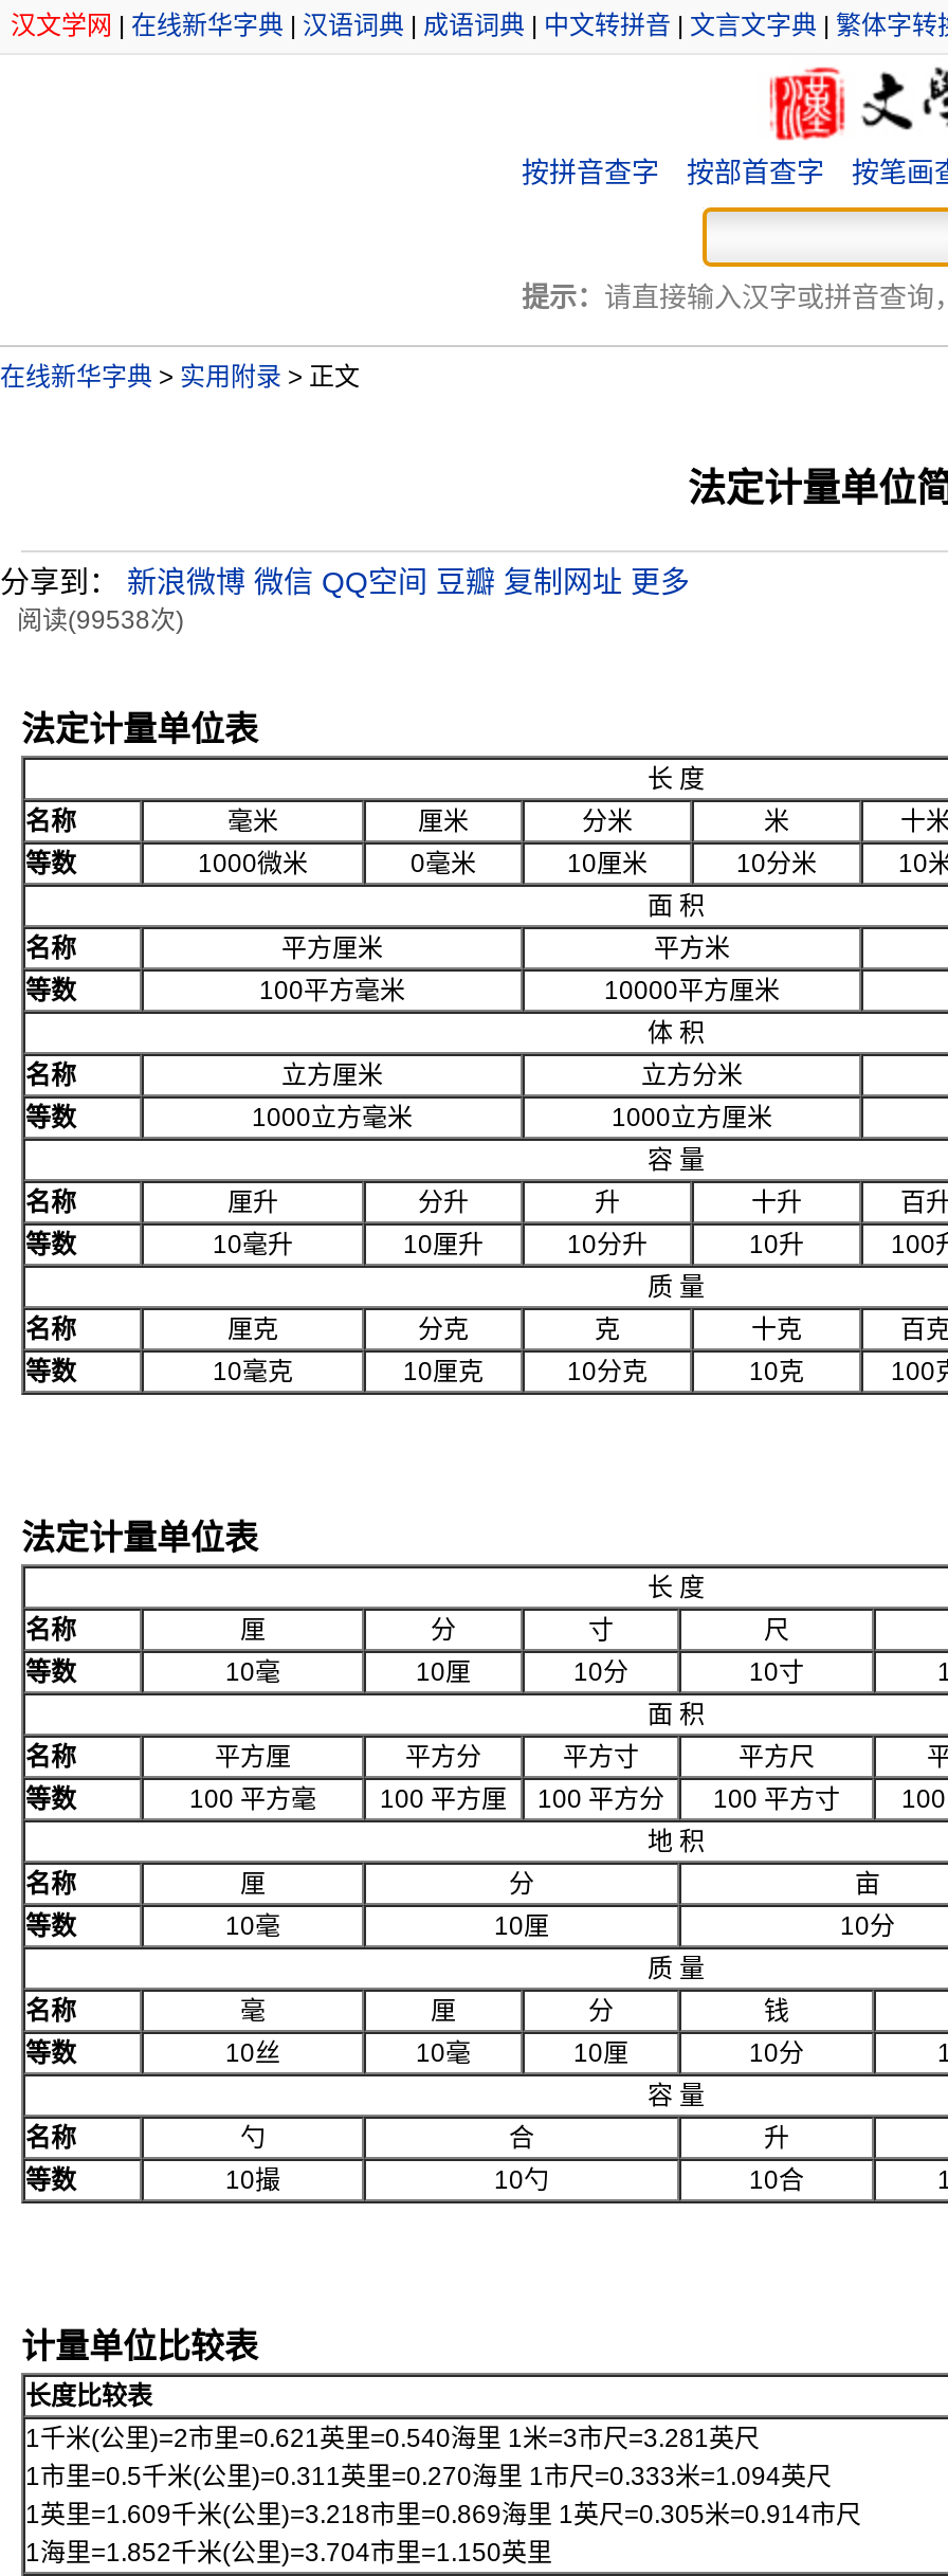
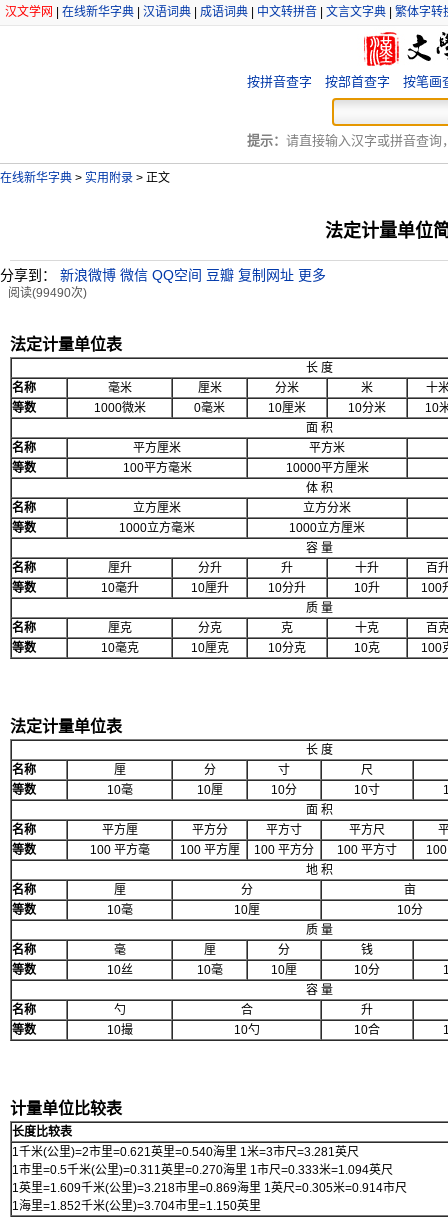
[17,605,184,635] 阅读(99538次) -> [8,286,87,300] 阅读(99490次)

